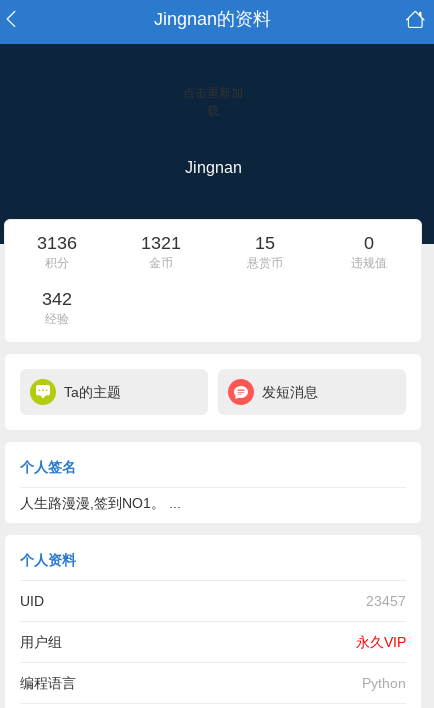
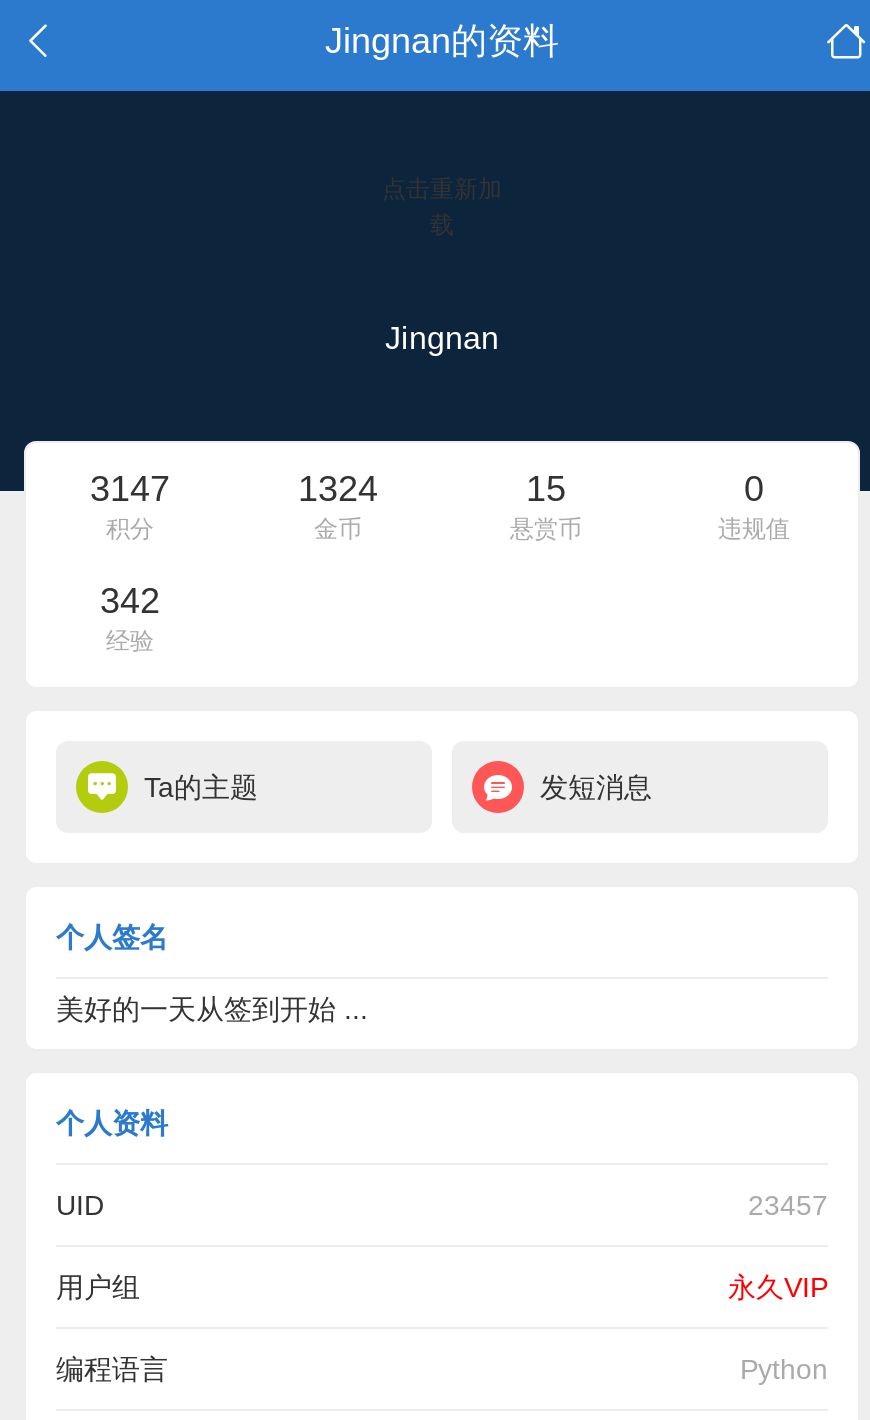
[37,233,77,253] 3136 -> [90,469,170,509] 3147
[141,233,181,253] 1321 -> [298,469,378,509] 1324
[20,495,181,511] 人生路漫漫,签到NO1。 ... -> [56,993,368,1025] 美好的一天从签到开始 ...

